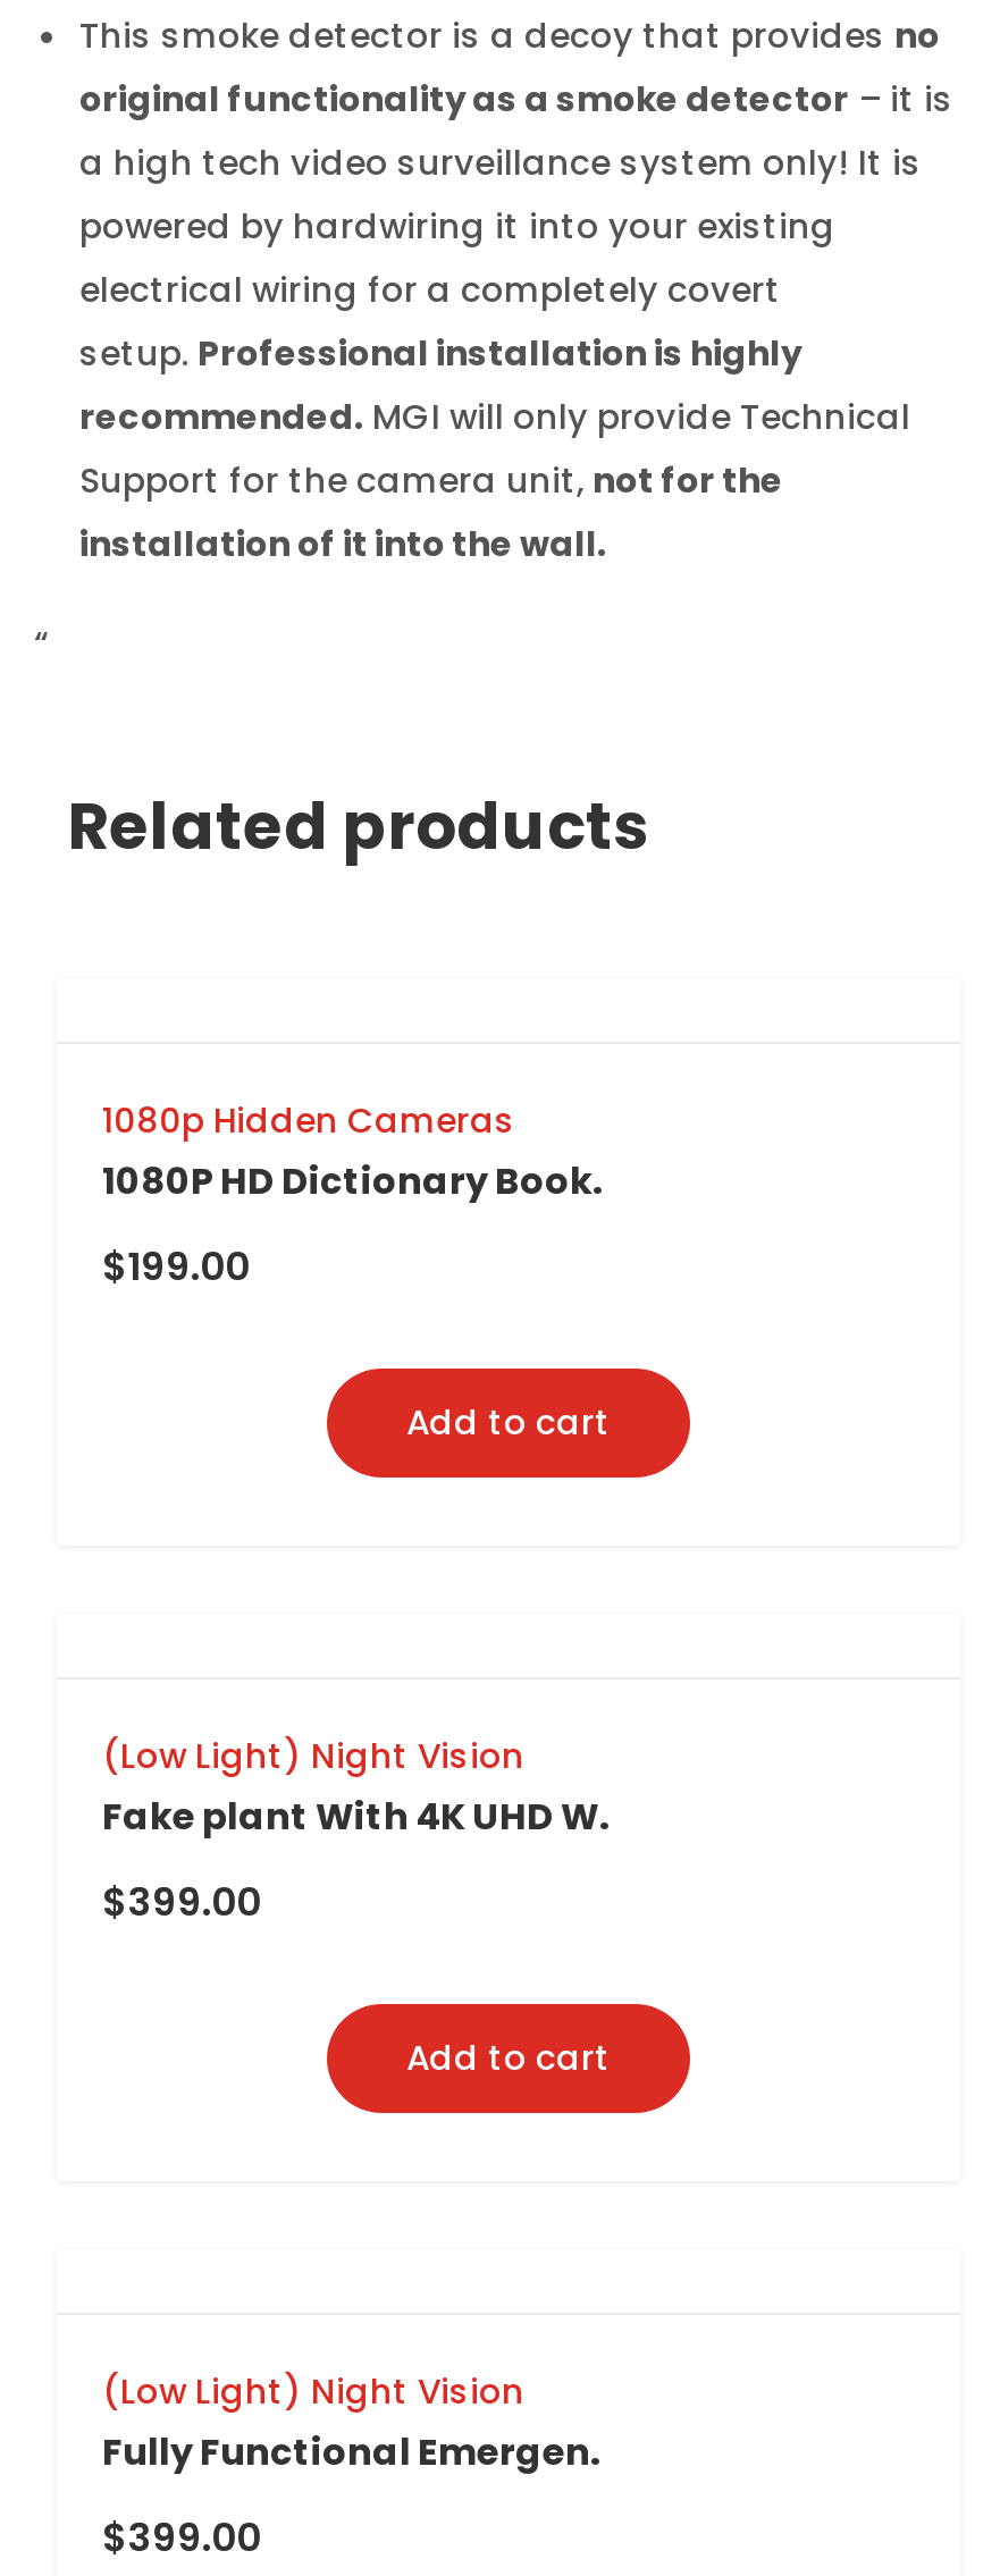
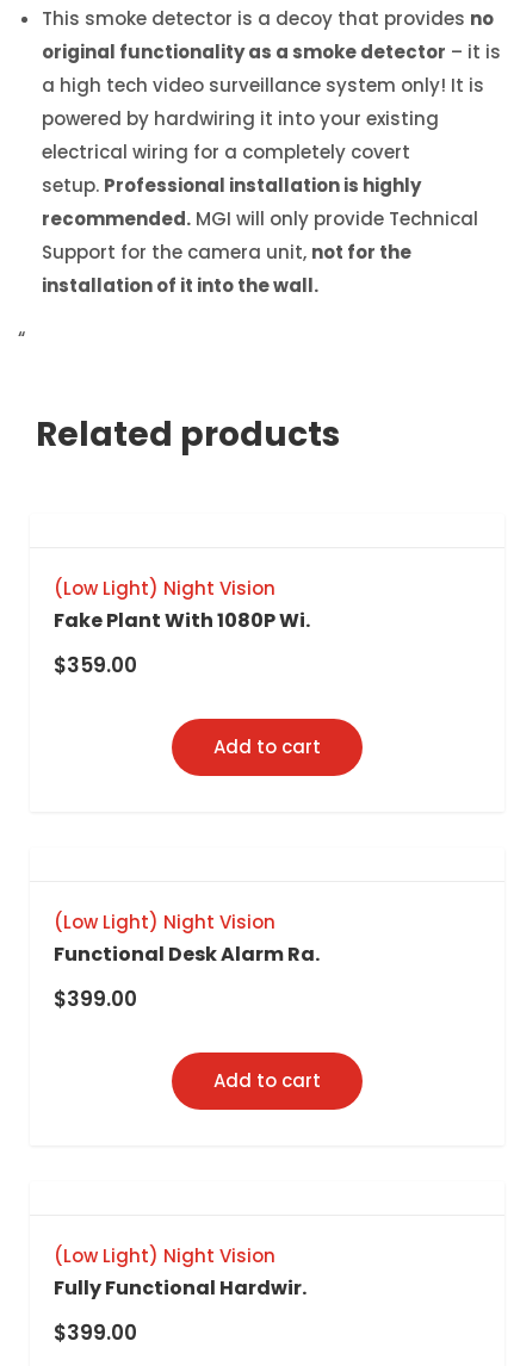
[102,1095,602,1206] 1080p Hidden Cameras | 1080P HD Dictionary Book. -> [54,575,310,634] (Low Light) Night Vision | Fake Plant With 1080P Wi.
[102,1238,250,1293] $199.00 -> [54,650,137,679] $359.00
[102,1790,608,1842] Fake plant With 4K UHD W. -> [54,940,320,967] Functional Desk Alarm Ra.
[102,2425,599,2477] Fully Functional Emergen. -> [54,1274,306,1301] Fully Functional Hardwir.

